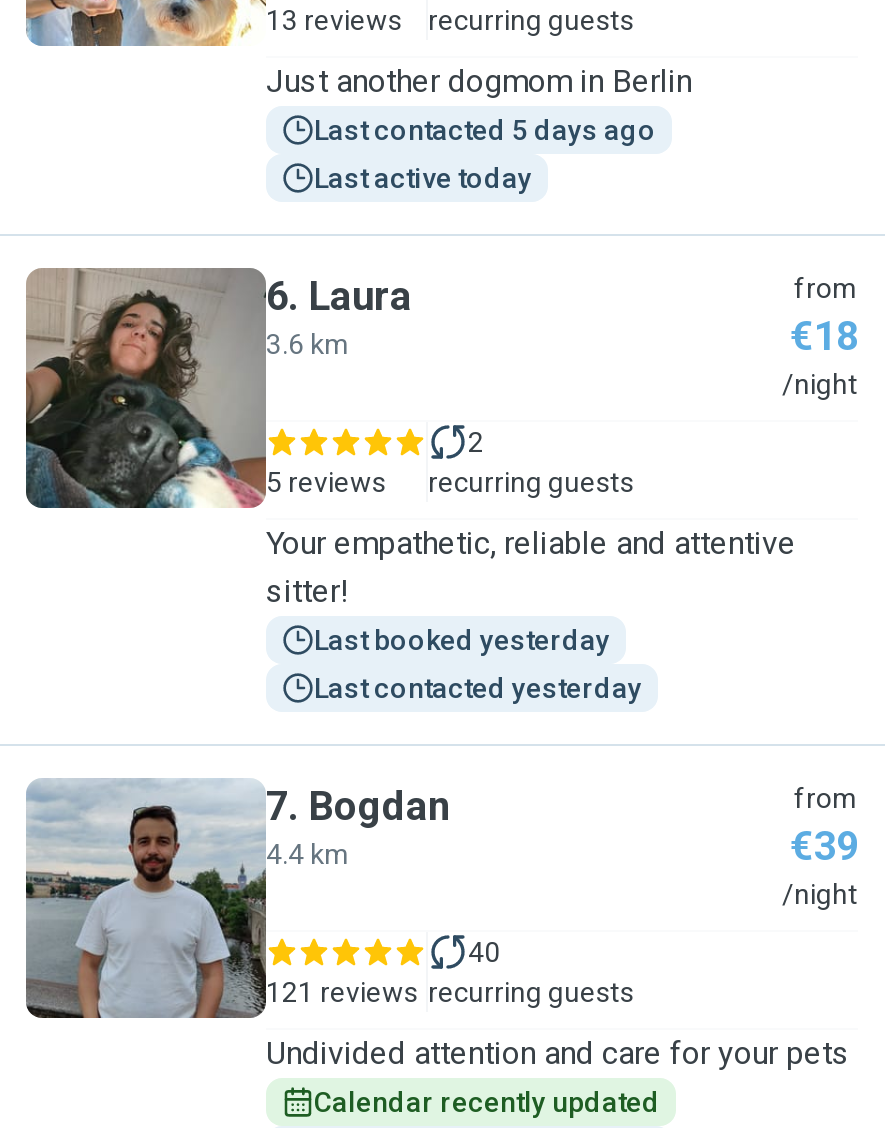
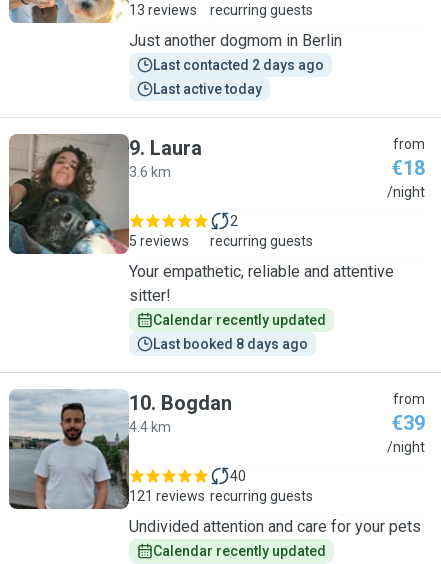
[314,114,656,146] Last contacted 5 days ago -> [153,57,324,73] Last contacted 2 days ago
[266,272,412,320] 6. Laura -> [129,136,202,160] 9. Laura
[314,624,610,656] Last booked yesterday -> [153,312,326,328] Calendar recently updated
[314,672,642,704] Last contacted yesterday -> [153,336,308,352] Last booked 8 days ago
[266,782,450,830] 7. Bogdan -> [129,391,232,415] 10. Bogdan

